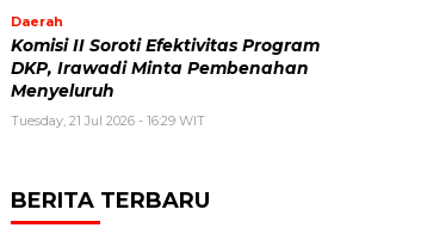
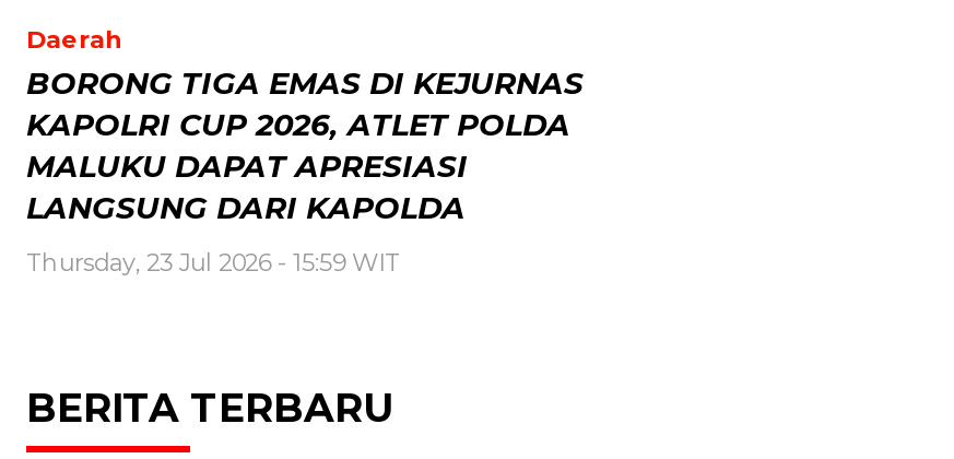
[11,36,320,101] Komisi II Soroti Efektivitas Program | DKP, Irawadi Minta Pembenahan | Menyeluruh -> [26,66,584,226] BORONG TIGA EMAS DI KEJURNAS | KAPOLRI CUP 2026, ATLET POLDA | MALUKU DAPAT APRESIASI | LANGSUNG DARI KAPOLDA
[11,113,205,129] Tuesday, 21 Jul 2026 - 16:29 WIT -> [26,248,400,278] Thursday, 23 Jul 2026 - 15:59 WIT

